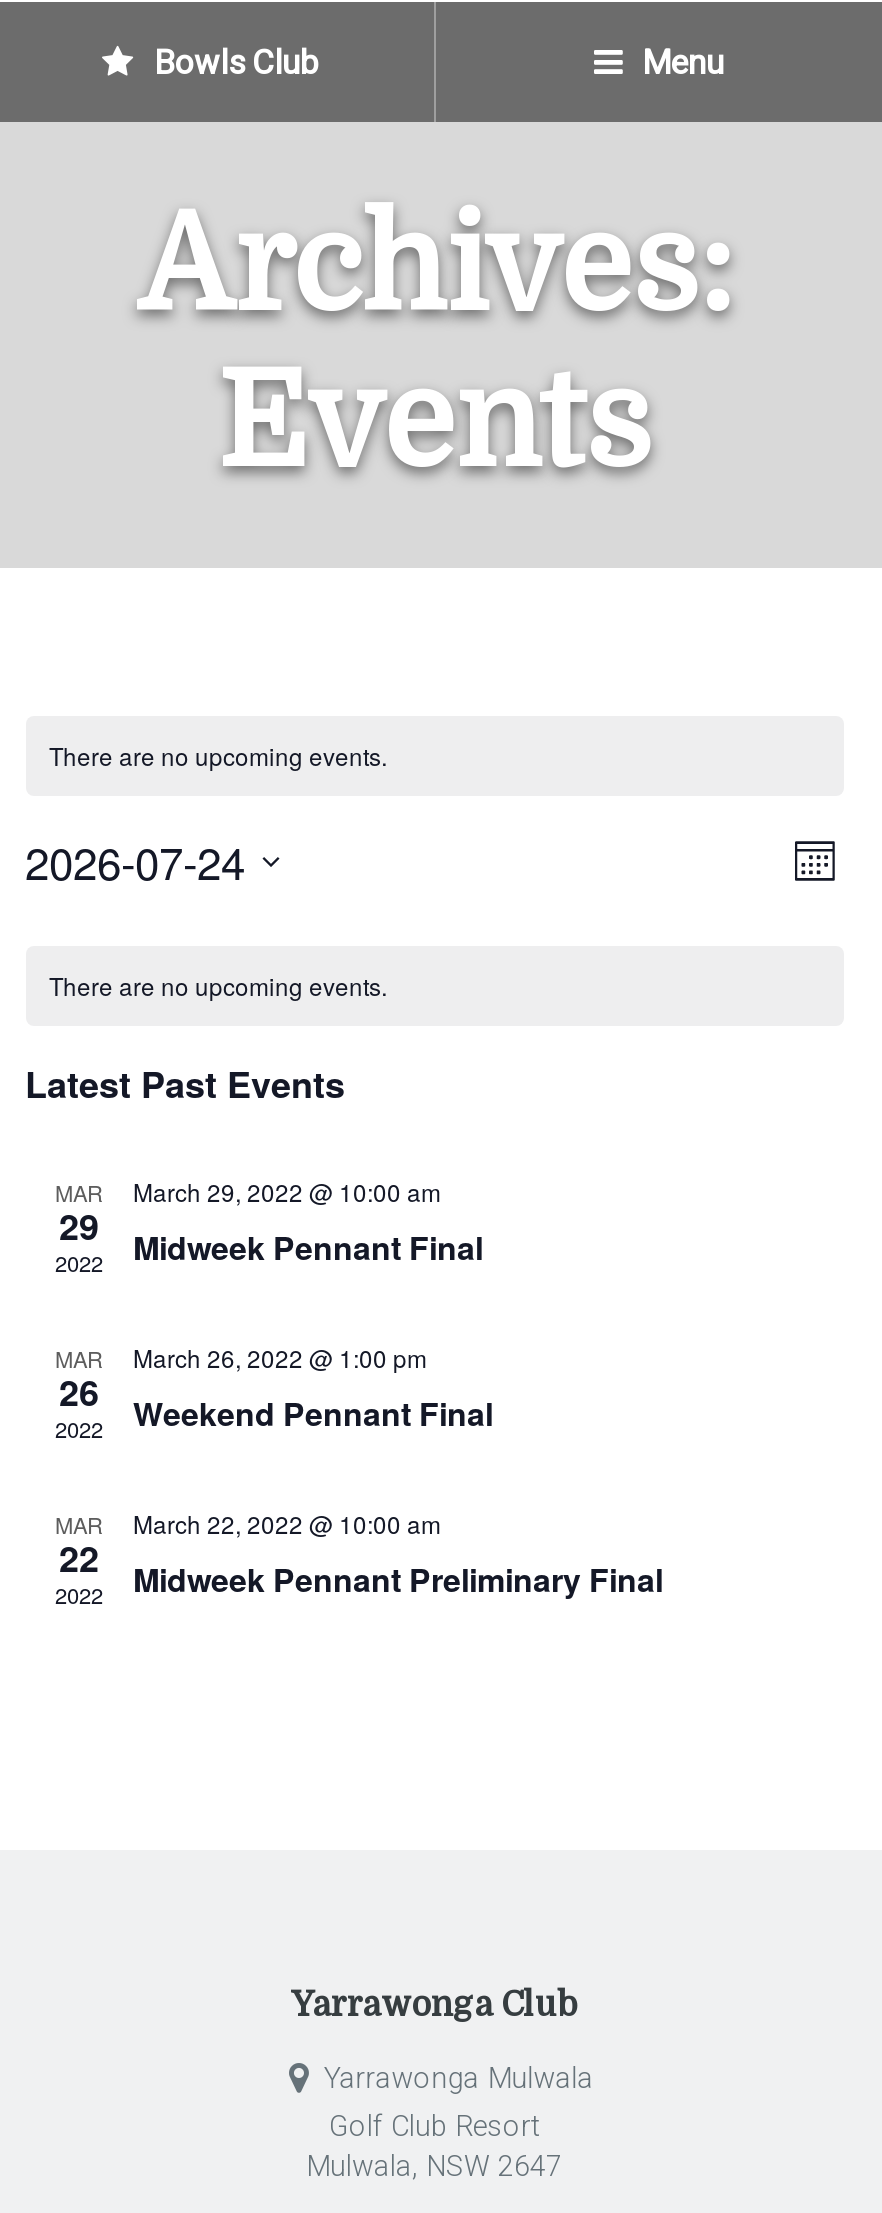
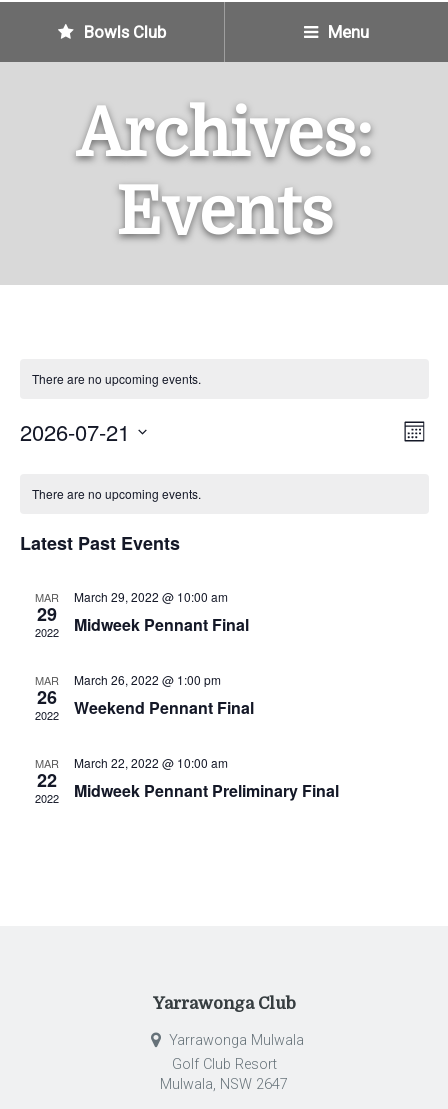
[25,831,245,893] 2026-07-24 -> [19,416,129,447] 2026-07-21

